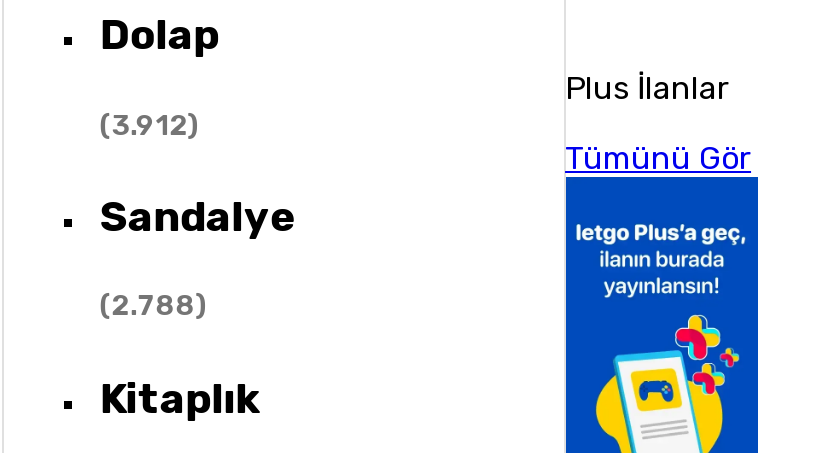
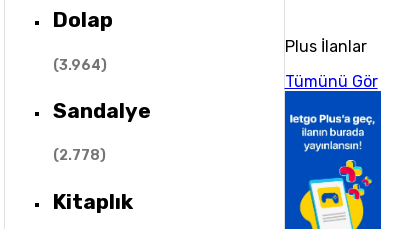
[100,108,200,142] (3.912) -> [53,57,107,74] (3.964)
[100,290,208,324] (2.788) -> [53,147,106,164] (2.778)

